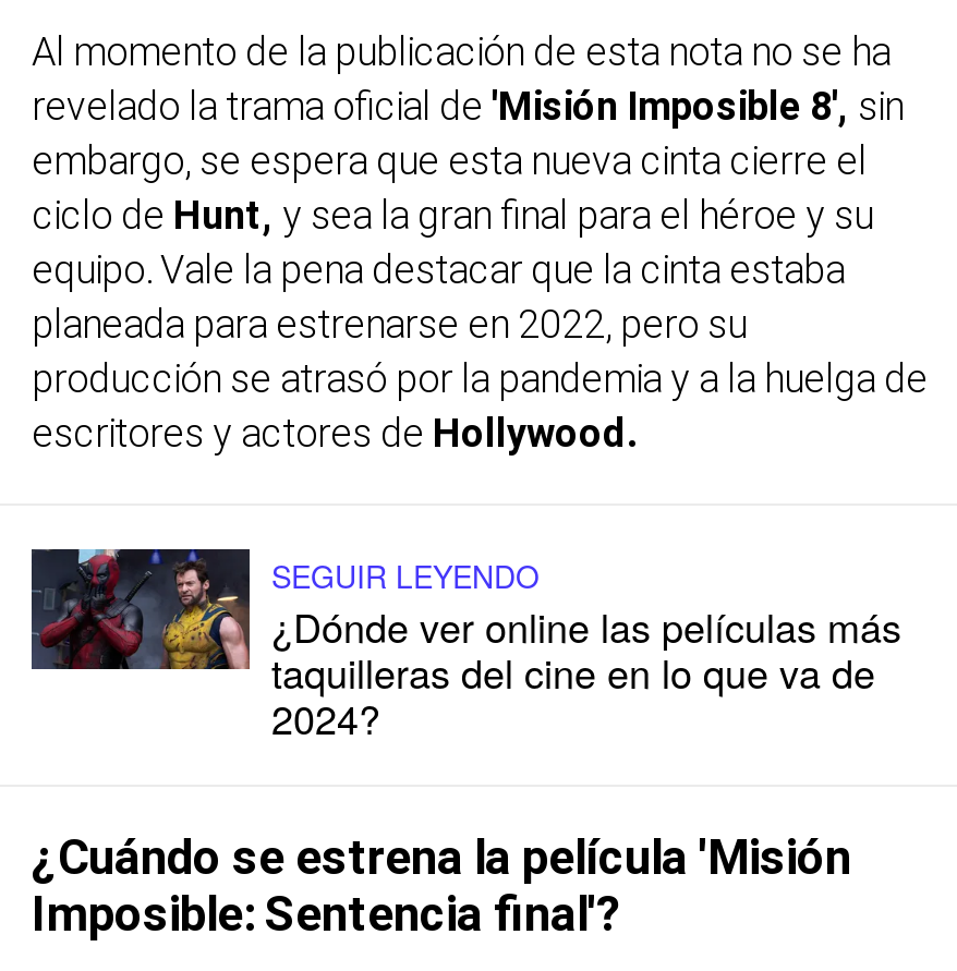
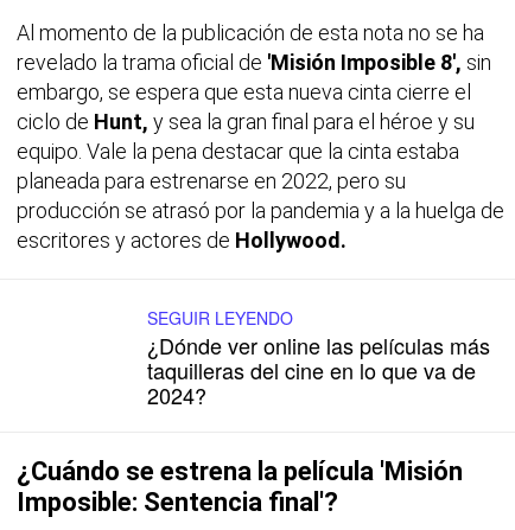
[29,547,252,671] [image] -> none

